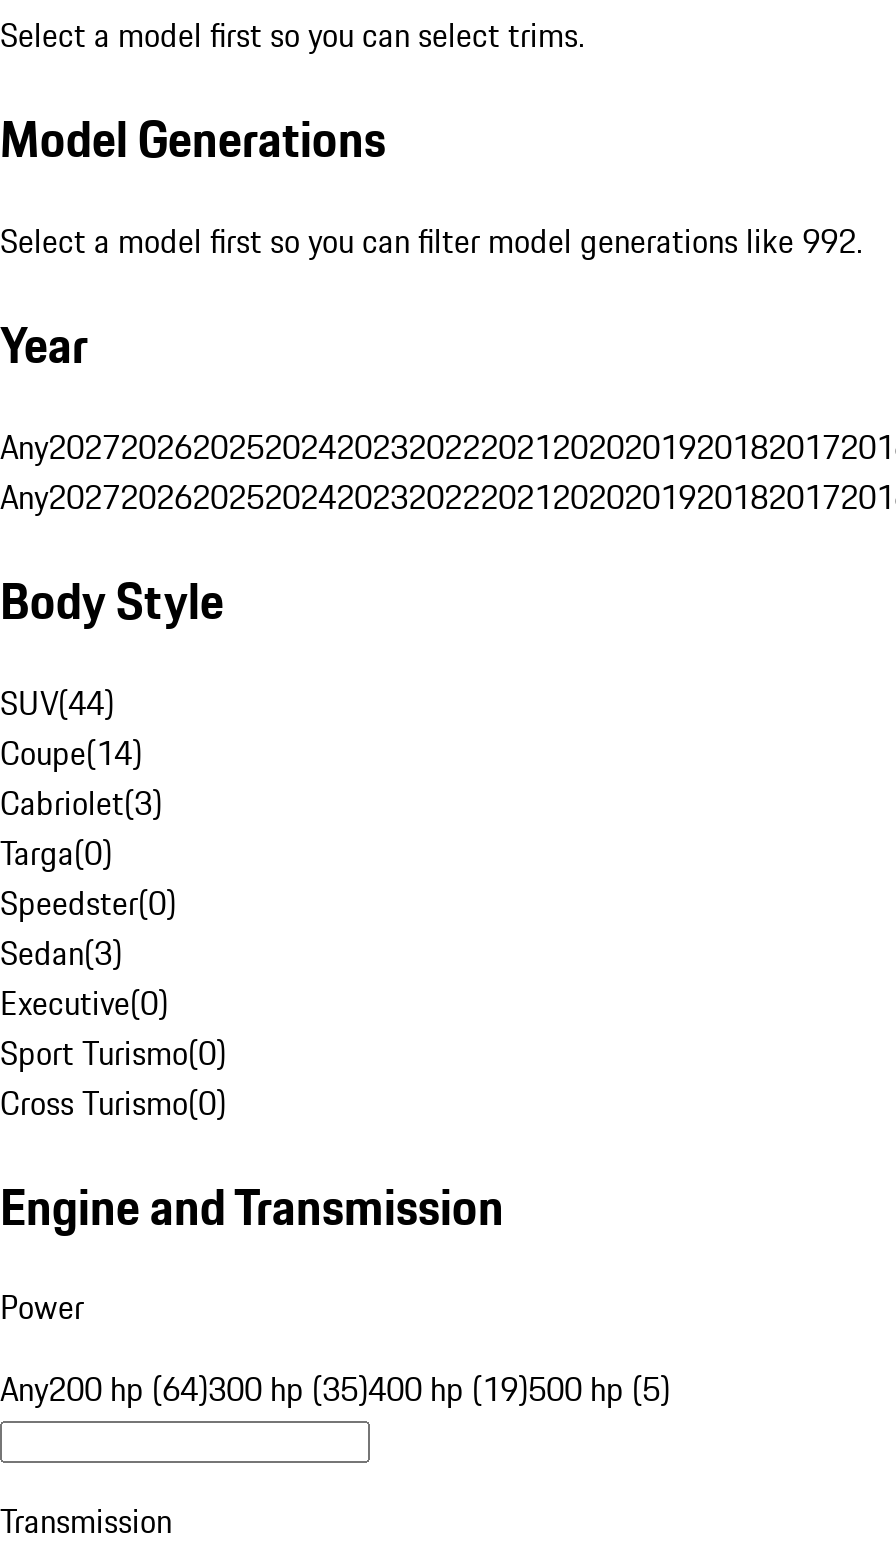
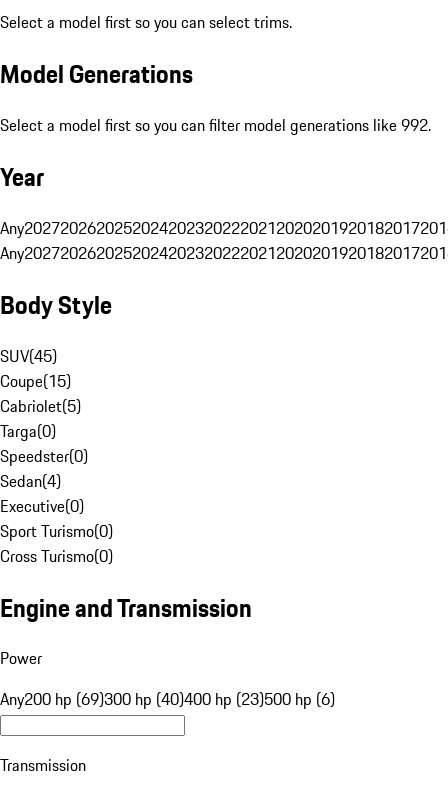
[0,678,114,726] SUV(44) -> [0,344,57,368] SUV(45)
[0,728,142,776] Coupe(14) -> [0,369,71,393] Coupe(15)
[0,778,162,826] Cabriolet(3) -> [0,394,81,418] Cabriolet(5)
[0,928,122,976] Sedan(3) -> [0,469,61,493] Sedan(4)
[0,1366,670,1414] Any200 hp (64)300 hp (35)400 hp (19)500 hp (5) -> [0,687,335,711] Any200 hp (69)300 hp (40)400 hp (23)500 hp (6)

